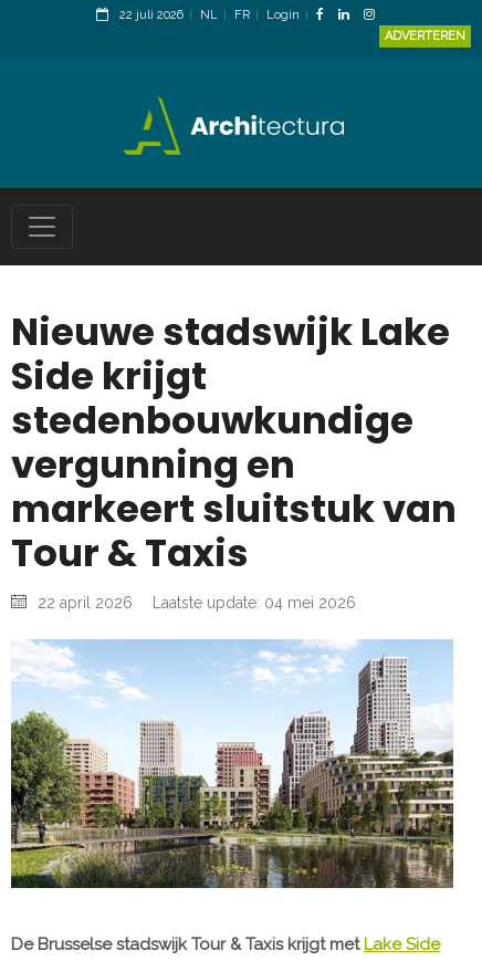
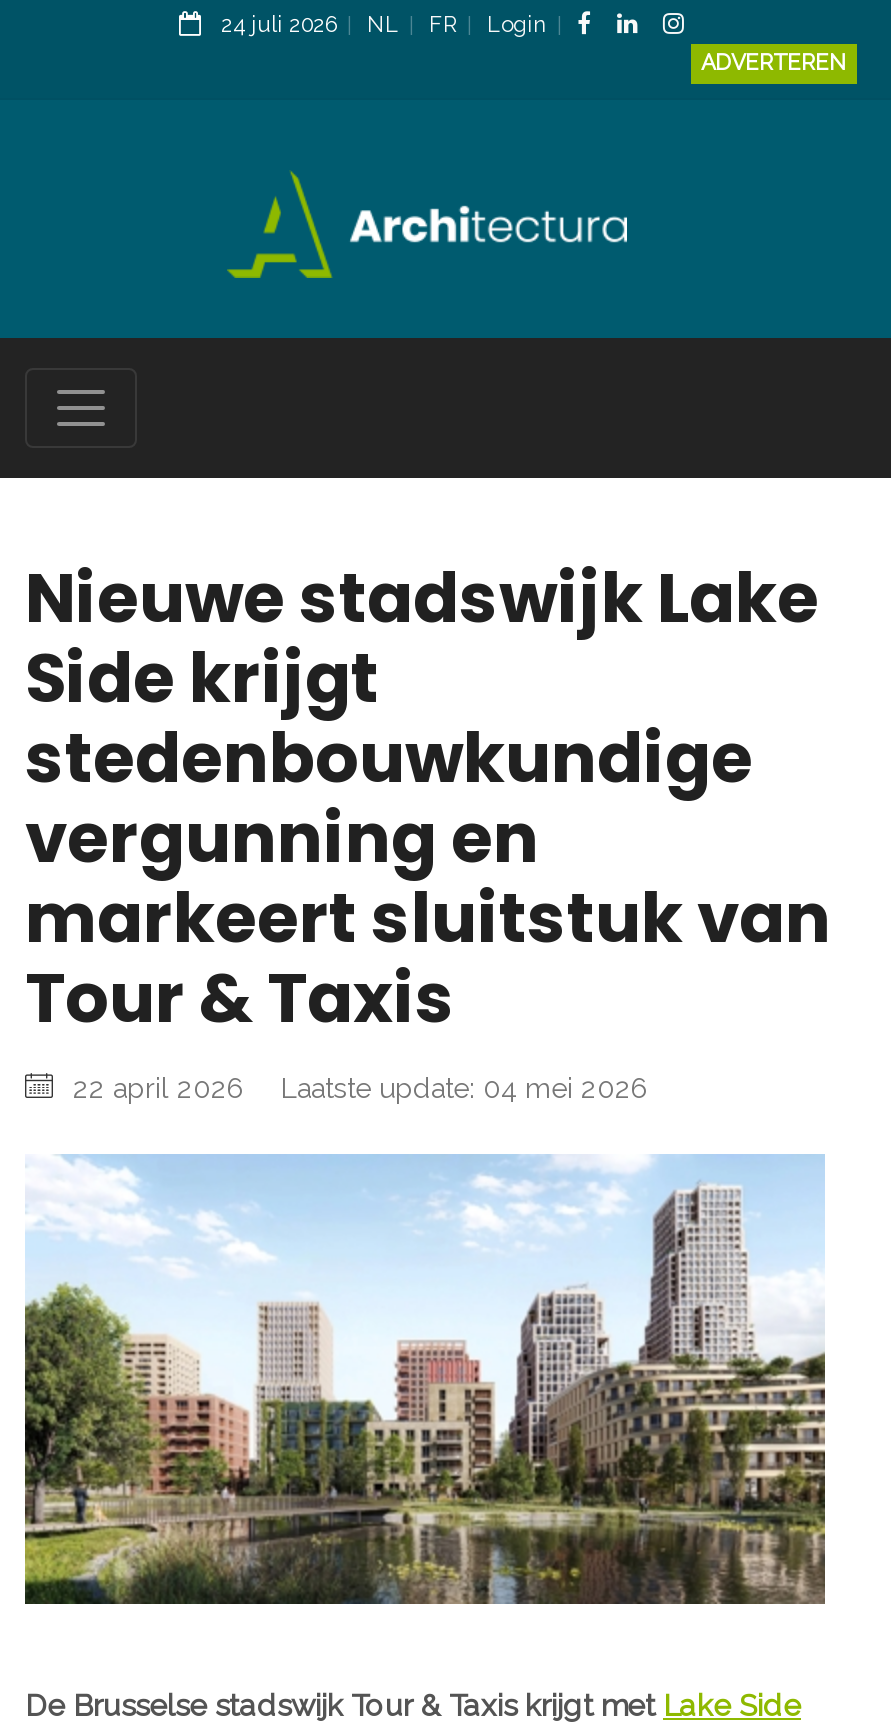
[119,8,300,22] 22 juli 2026 NL FR Login -> [221,12,547,38] 24 juli 2026 NL FR Login

